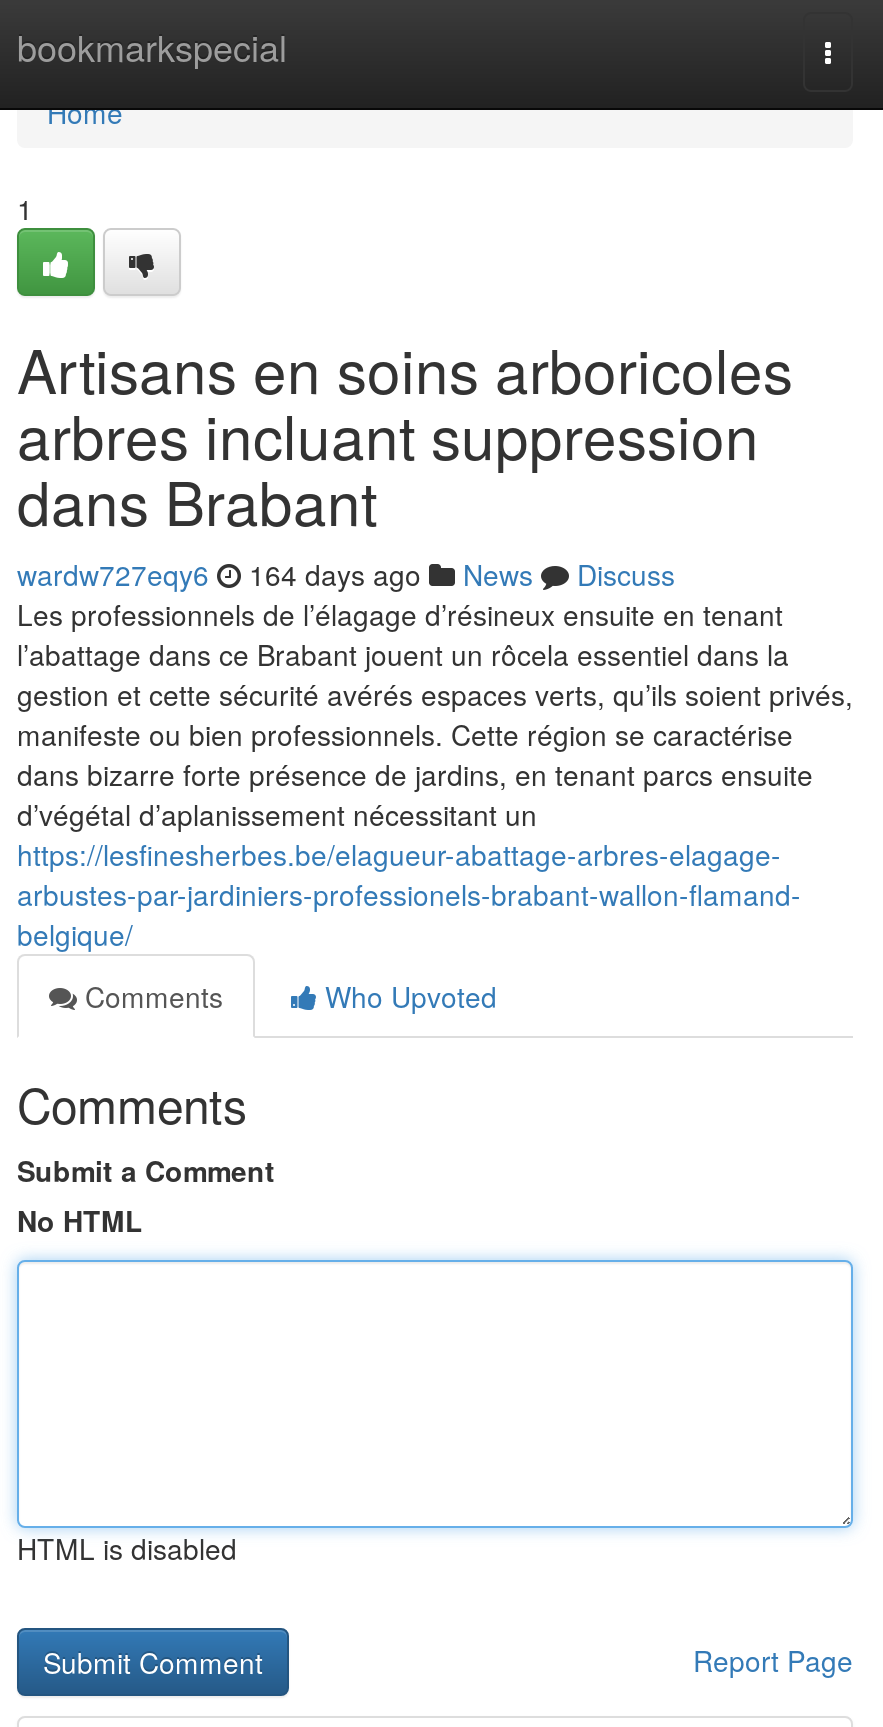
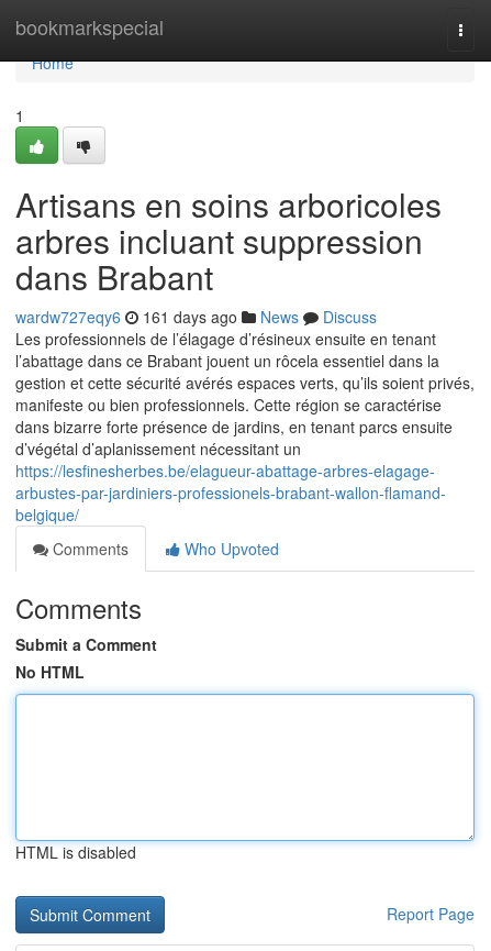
[17,554,675,594] wardw727eqy6 164 days ago News Discuss -> [15,306,377,328] wardw727eqy6 161 days ago News Discuss

